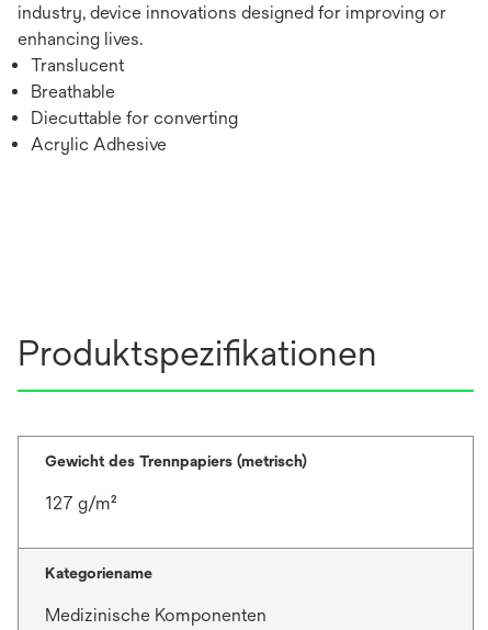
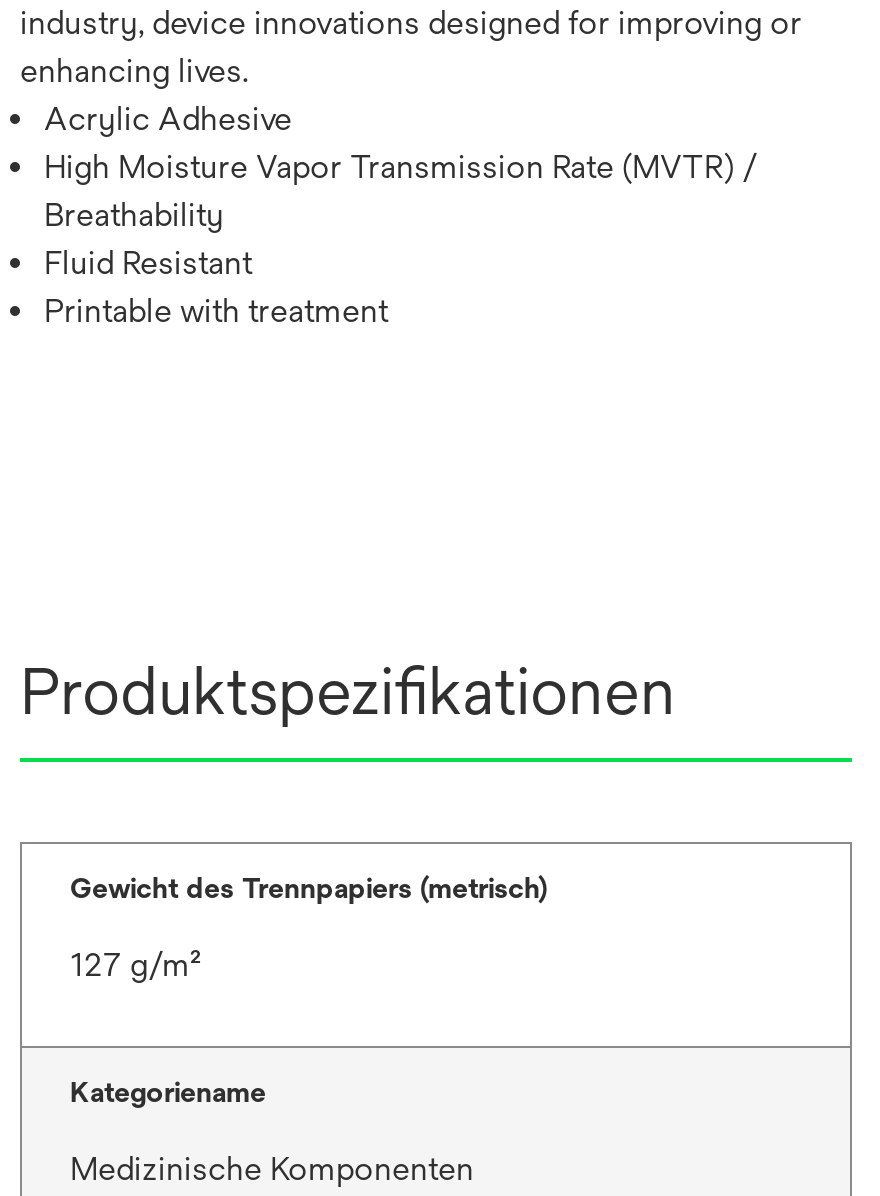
[31,55,238,129] Translucent | Breathable | Diecuttable for converting -> none
moved [31,134,167,155] -> [44,101,292,139]: Acrylic Adhesive
none -> [44,149,758,331] High Moisture Vapor Transmission Rate (MVTR) / | Breathability | Fluid Resistant | Printable with treatment

